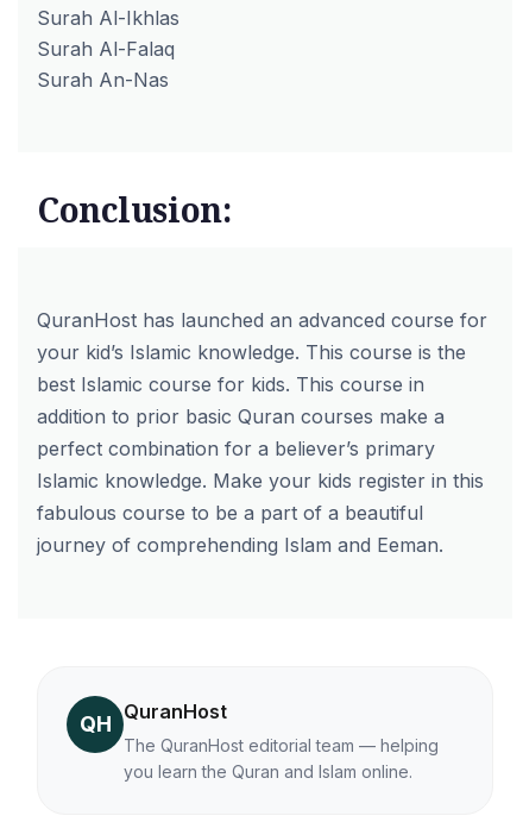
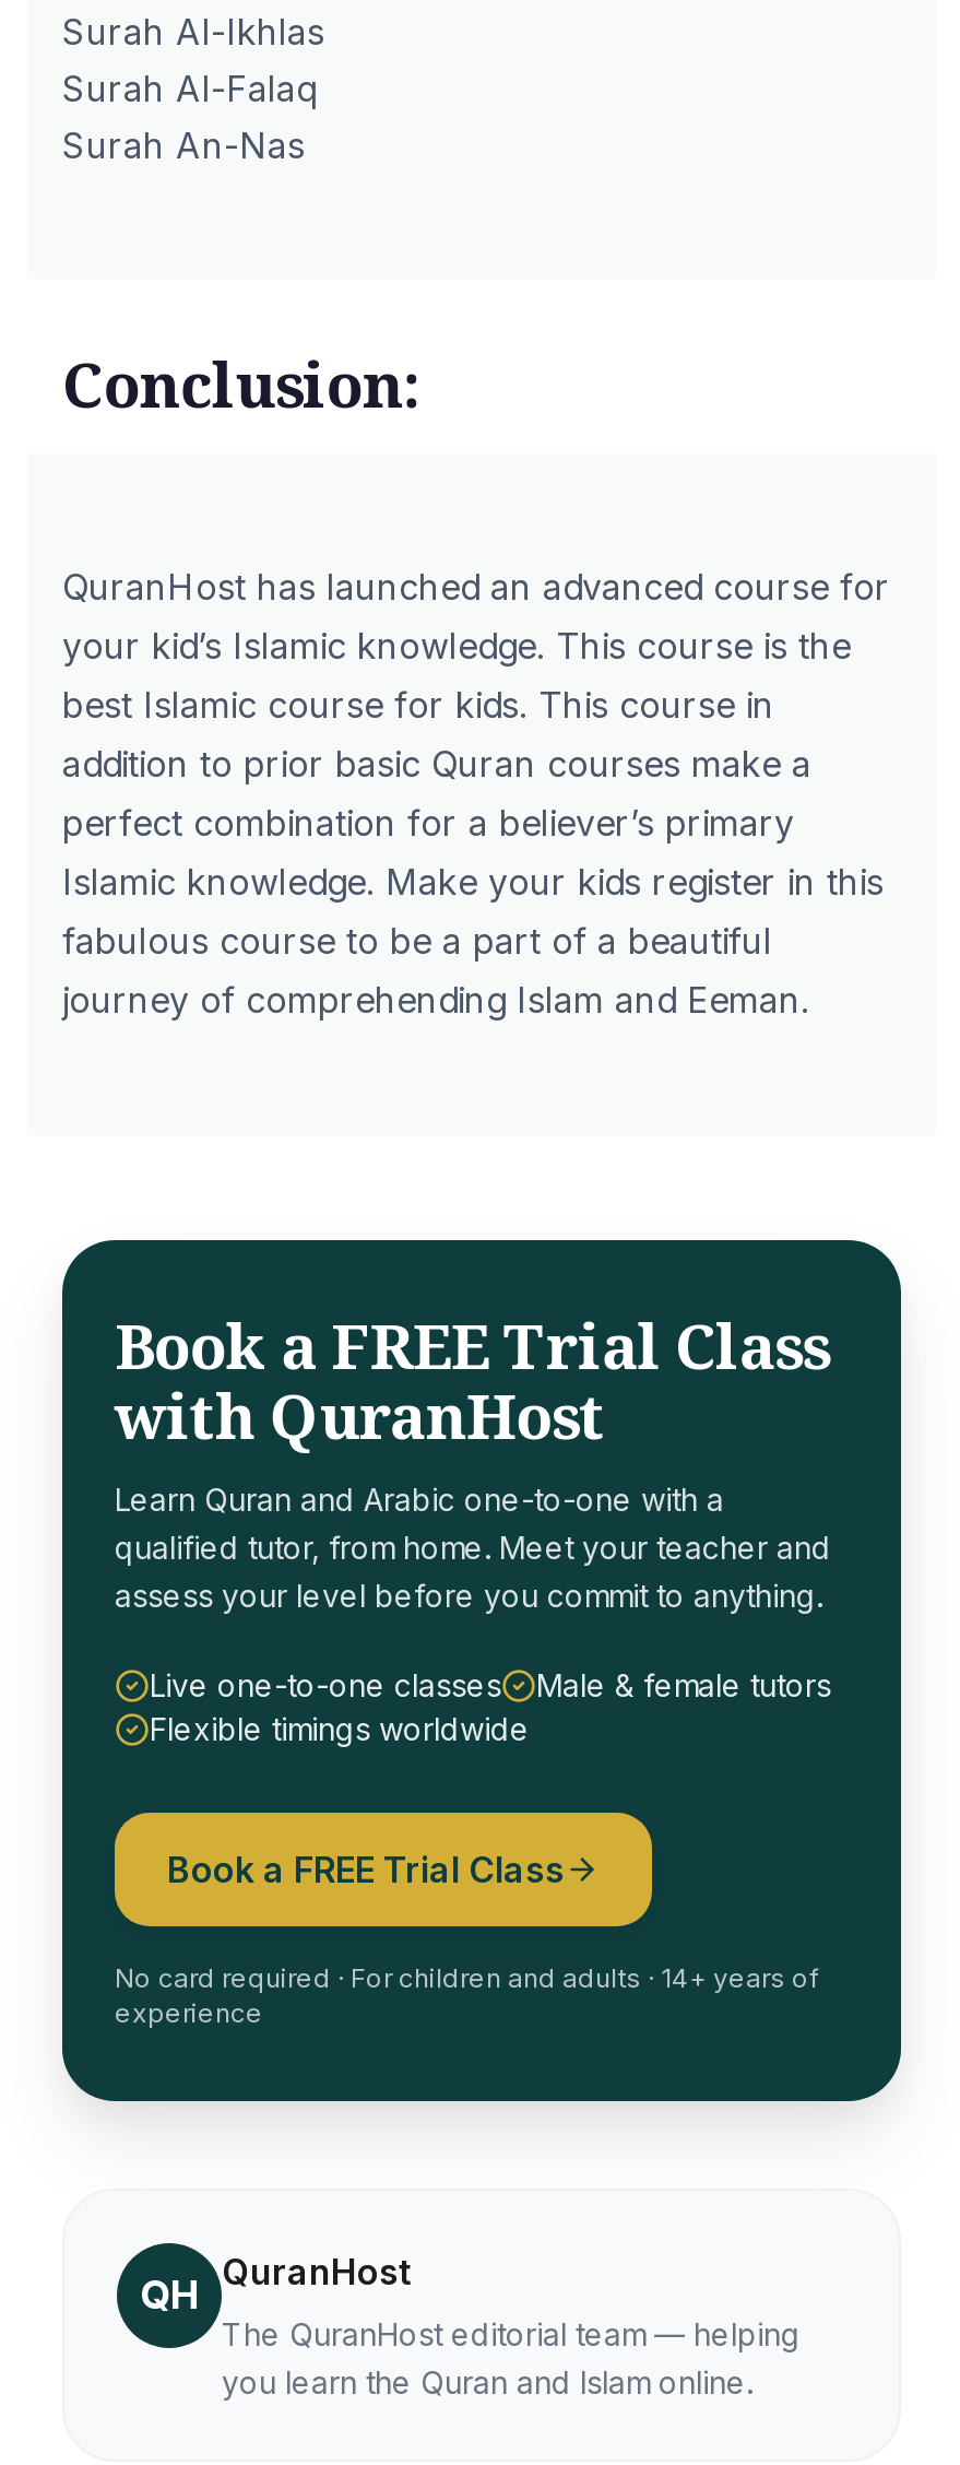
none -> [60,1238,903,2106] [image] | Book a FREE Trial Class | with QuranHost | Learn Quran and Arabic one-to-one with a | qualified tutor, from home. Meet your teacher and | assess your level before you commit to anything. | Live one-to-one classes | Male & female tutors | Flexible timings worldwide | Book a FREE Trial Class | No card required · For children and adults · 14+ years of | experience

